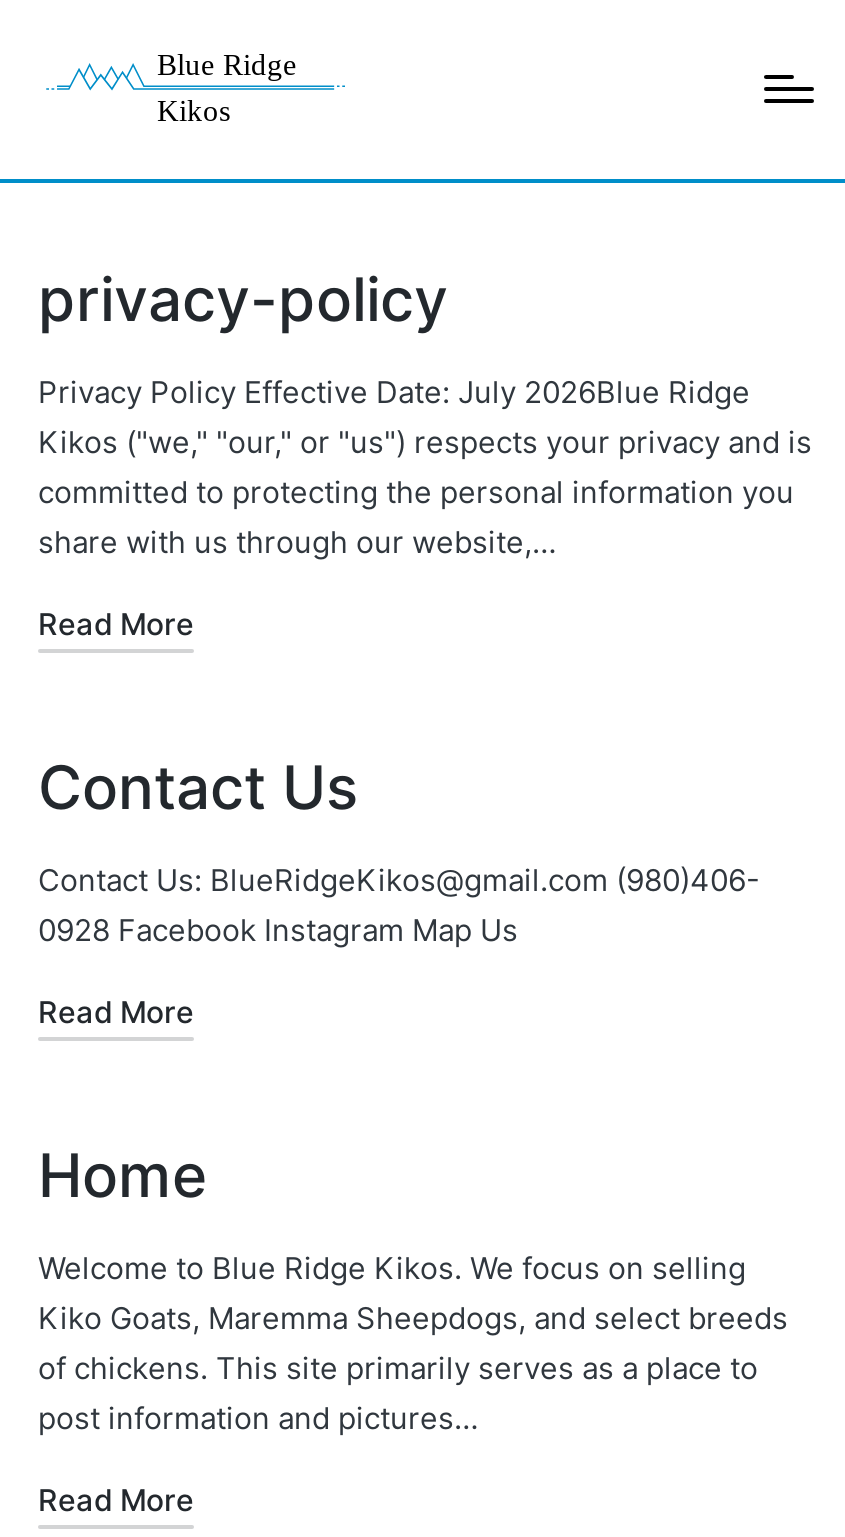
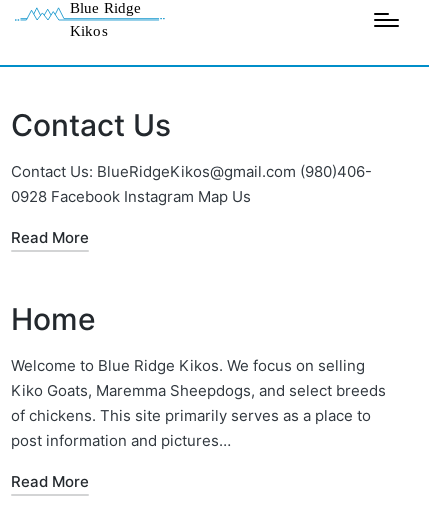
[38,263,812,643] privacy-policy | Privacy Policy Effective Date: July 2026Blue Ridge | Kikos ("we," "our," or "us") respects your privacy and is | committed to protecting the personal information you | share with us through our website,… | Read More -> none

